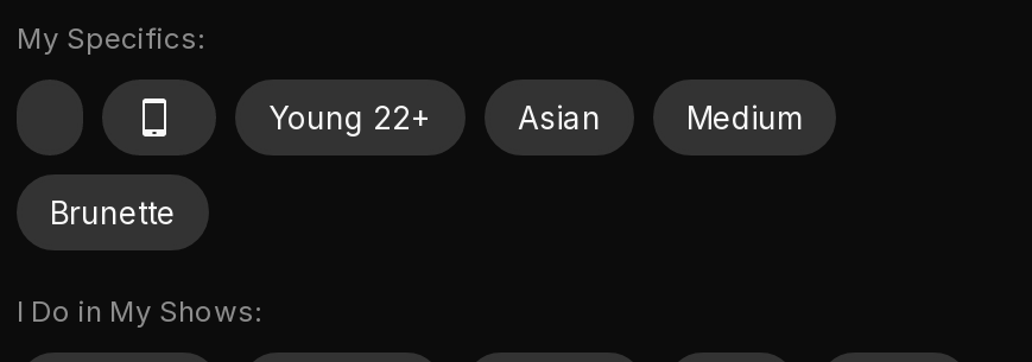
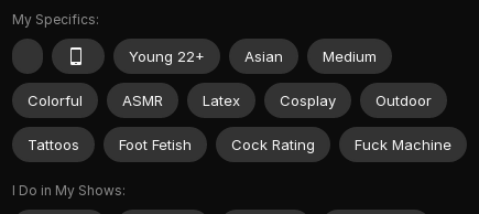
[50,193,176,231] Brunette -> [28,91,451,153] Colorful | ASMR | Latex | Cosplay | Outdoor | Tattoos | Foot Fetish | Cock Rating | Fuck Machine

